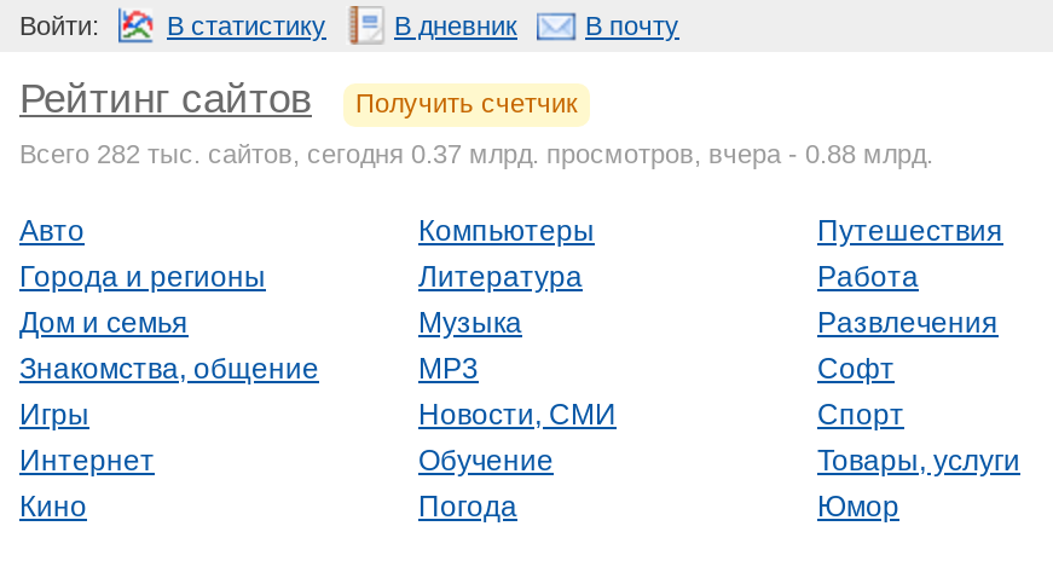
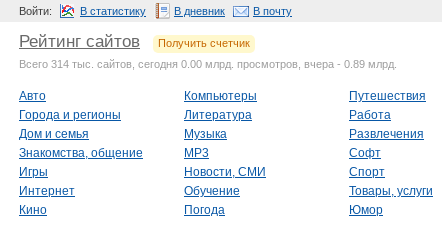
[19,139,933,168] Всего 282 тыс. сайтов, сегодня 0.37 млрд. просмотров, вчера - 0.88 млрд. -> [19,58,397,70] Всего 314 тыс. сайтов, сегодня 0.00 млрд. просмотров, вчера - 0.89 млрд.

